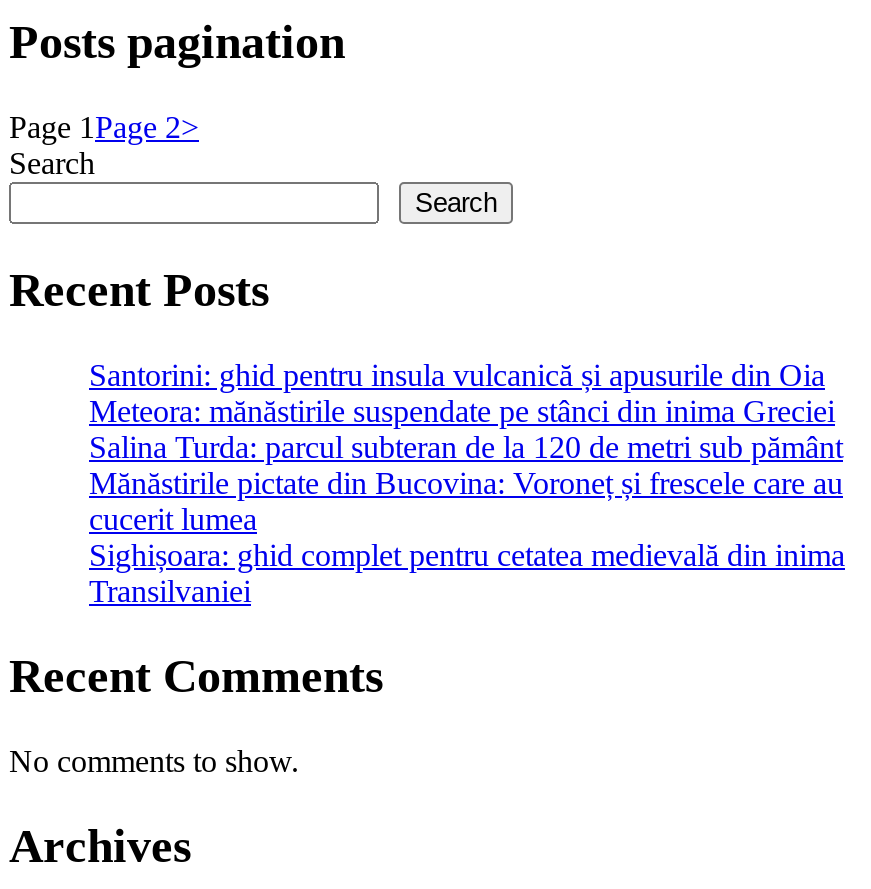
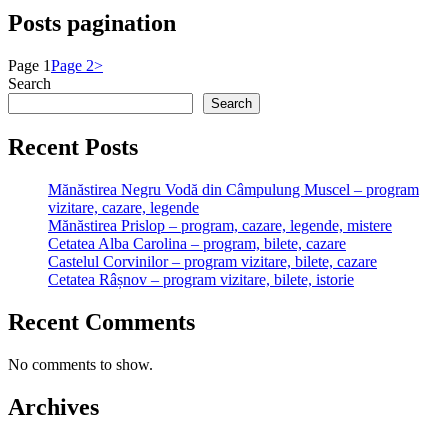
[89,358,845,608] Santorini: ghid pentru insula vulcanică și apusurile din Oia | Meteora: mănăstirile suspendate pe stânci din inima Greciei | Salina Turda: parcul subteran de la 120 de metri sub pământ | Mănăstirile pictate din Bucovina: Voroneț și frescele care au | cucerit lumea | Sighișoara: ghid complet pentru cetatea medievală din inima | Transilvaniei -> [48,181,419,288] Mănăstirea Negru Vodă din Câmpulung Muscel – program | vizitare, cazare, legende | Mănăstirea Prislop – program, cazare, legende, mistere | Cetatea Alba Carolina – program, bilete, cazare | Castelul Corvinilor – program vizitare, bilete, cazare | Cetatea Râșnov – program vizitare, bilete, istorie

